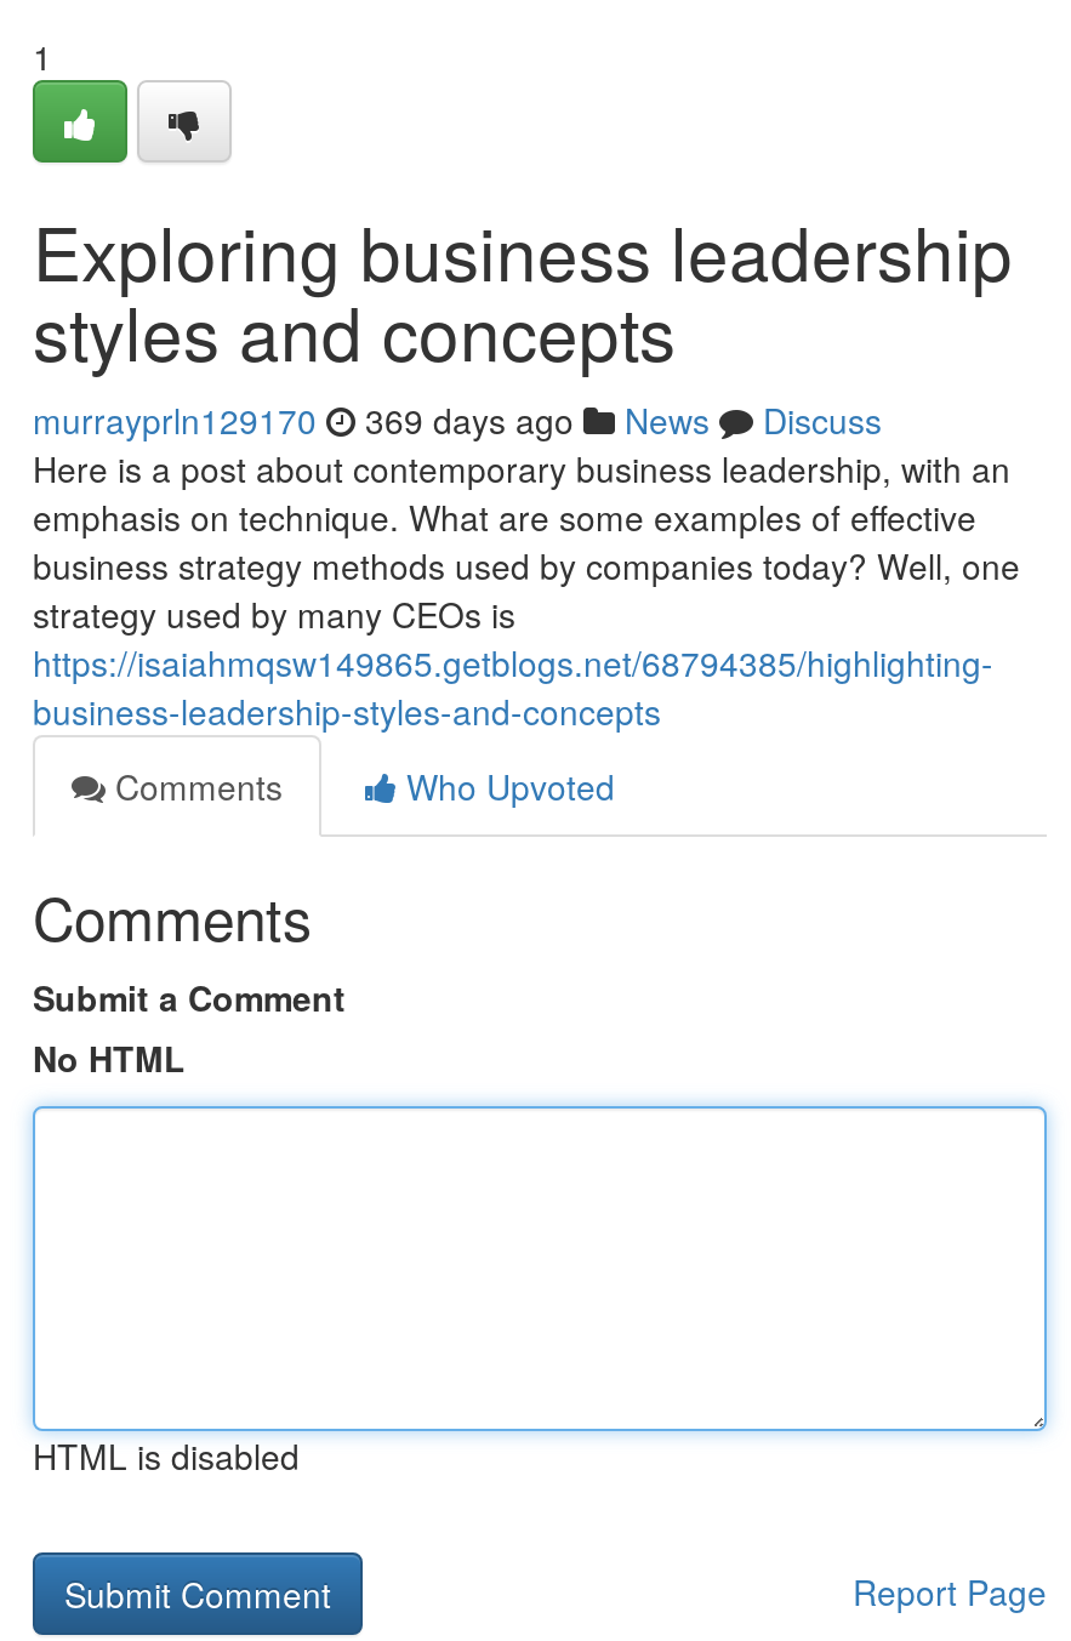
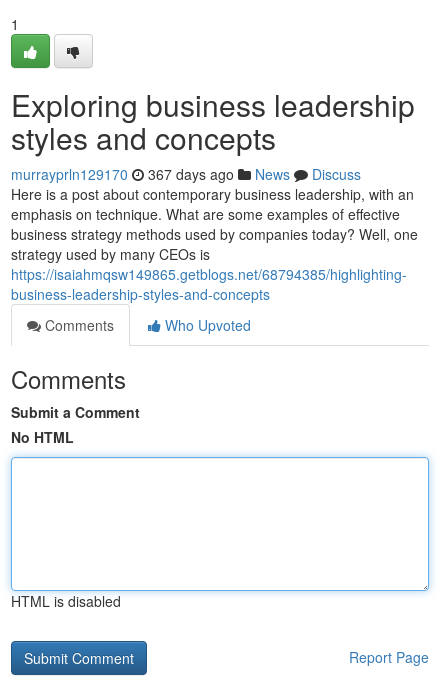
[33,395,882,444] murrayprln129170 369 days ago News Discuss -> [11,164,361,184] murrayprln129170 367 days ago News Discuss

